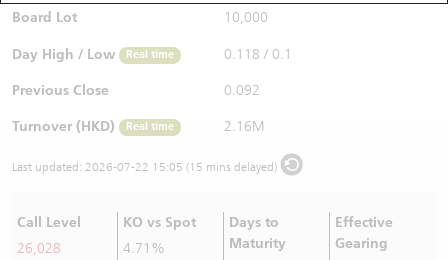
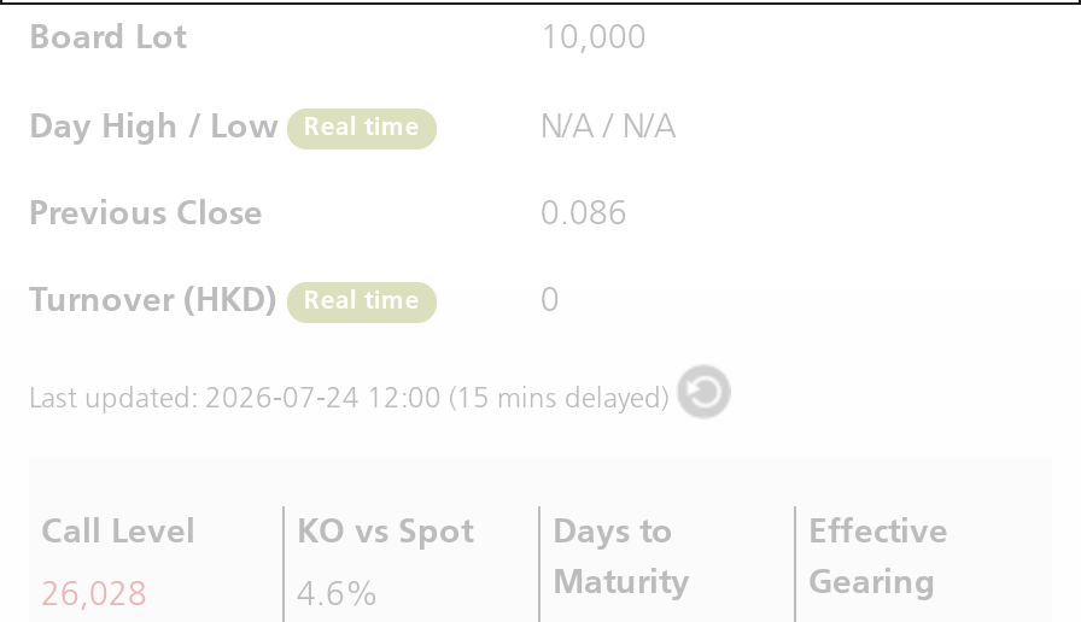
[224,46,292,63] 0.118 / 0.1 -> [540,106,676,147] N/A / N/A
[224,82,260,99] 0.092 -> [540,193,627,234] 0.086
[224,118,264,135] 2.16M -> [540,280,560,321] 0
[12,160,277,174] Last updated: 2026-07-22 15:05 (15 mins delayed) -> [29,381,668,415] Last updated: 2026-07-24 12:00 (15 mins delayed)
[123,240,165,257] 4.71% -> [297,574,379,615] 4.6%

